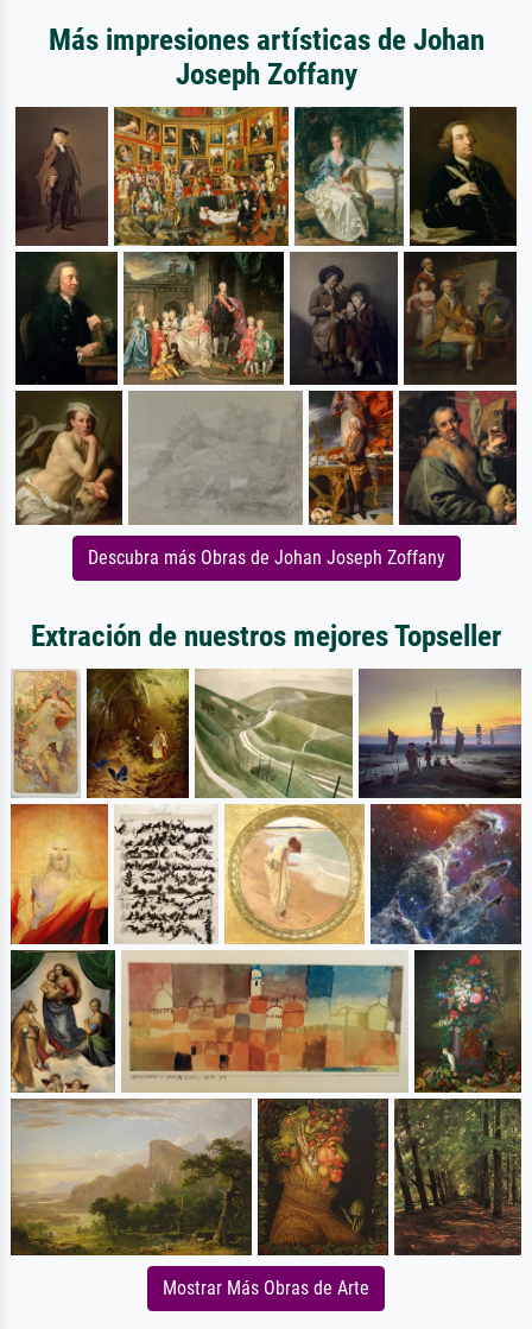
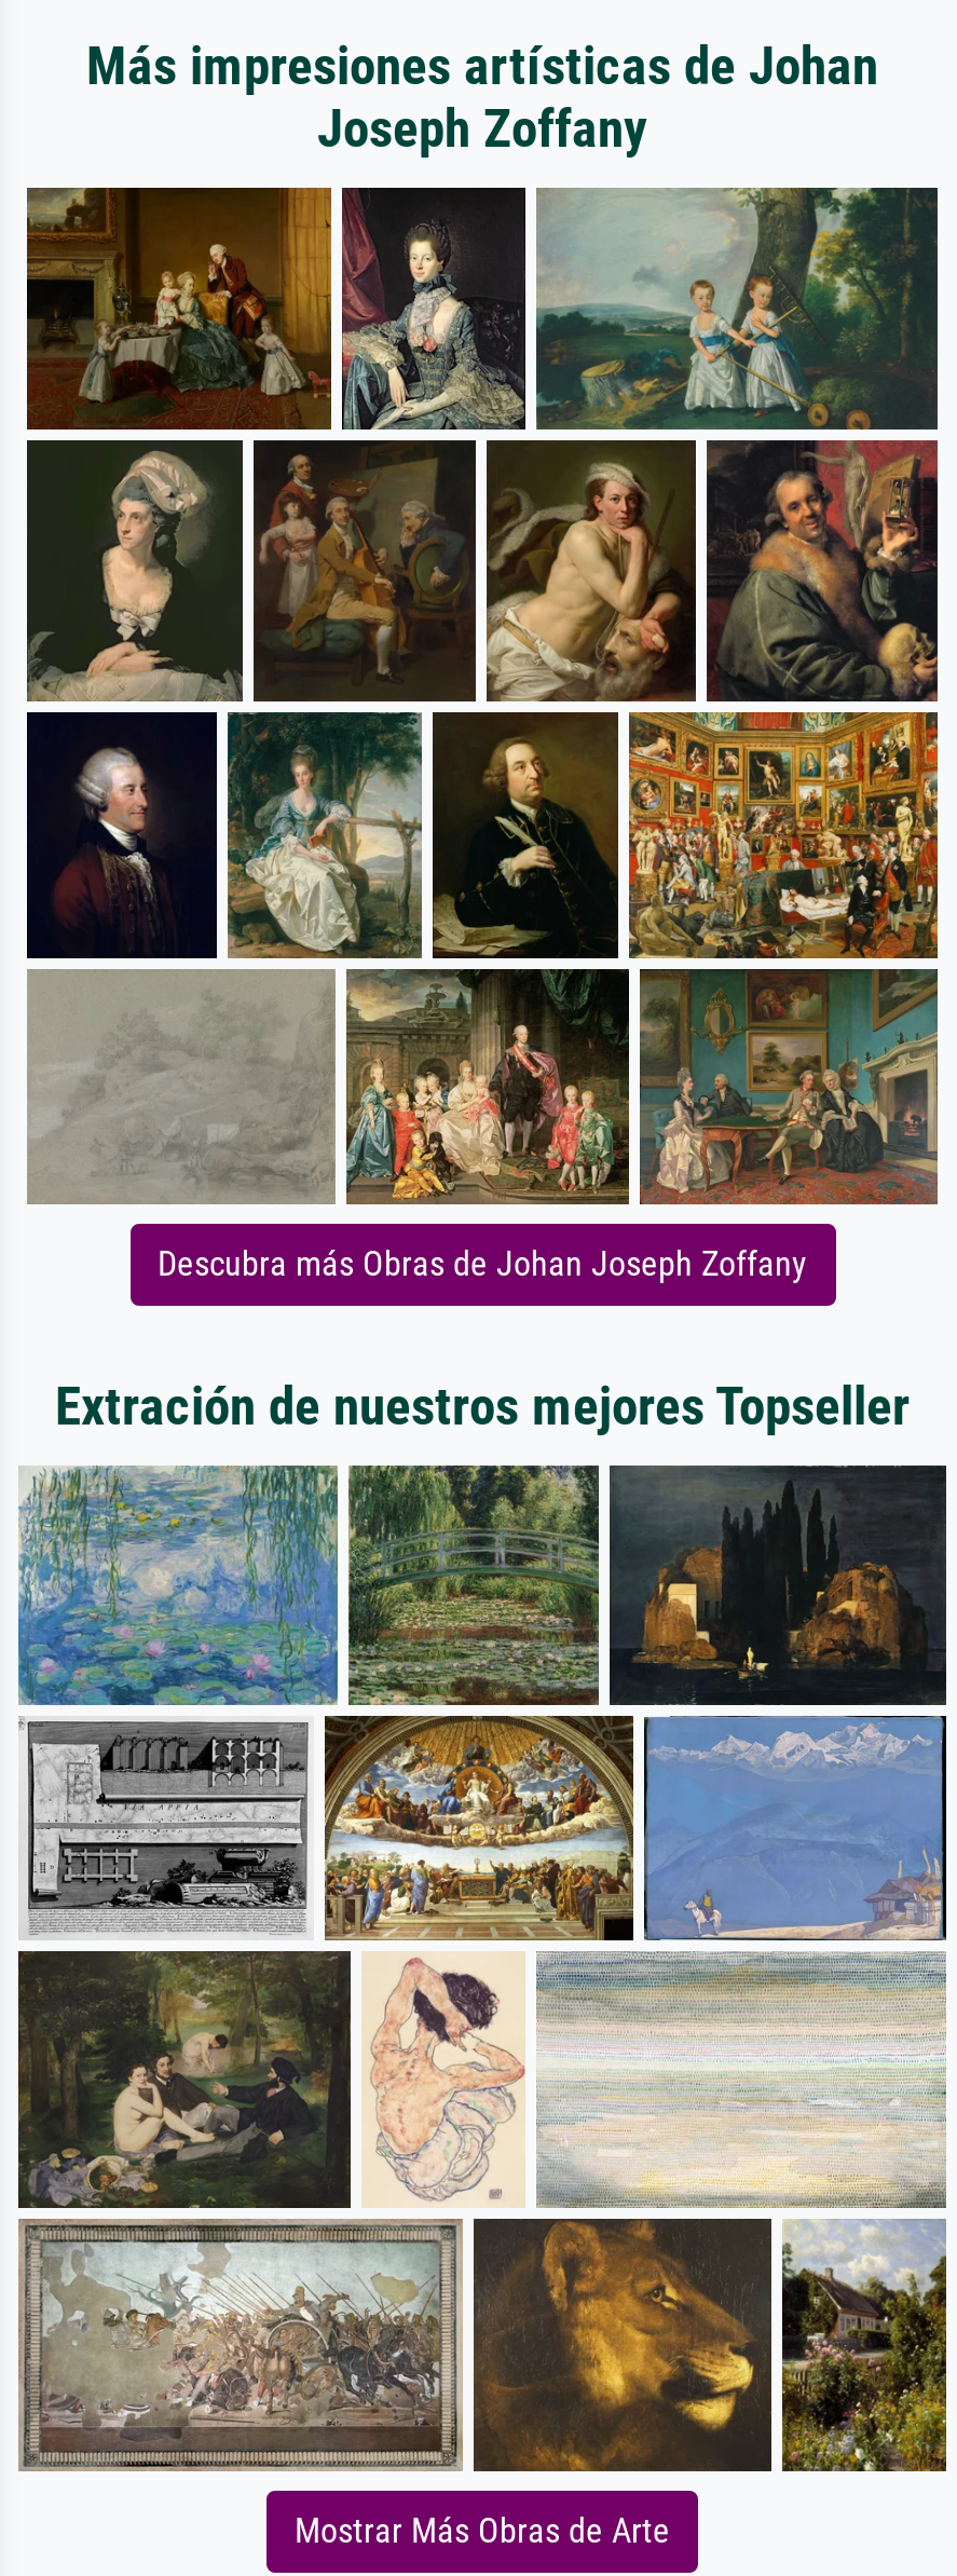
[14,106,518,526] [image] -> [25,186,940,1207] [image]
moved [31,546,501,653] -> [55,1244,910,1438]: Descubra más Obras de Johan Joseph Zoffany | Extración de nuestros mejores Topseller
[9,667,522,1257] [image] -> [18,1463,946,2473] [image]

